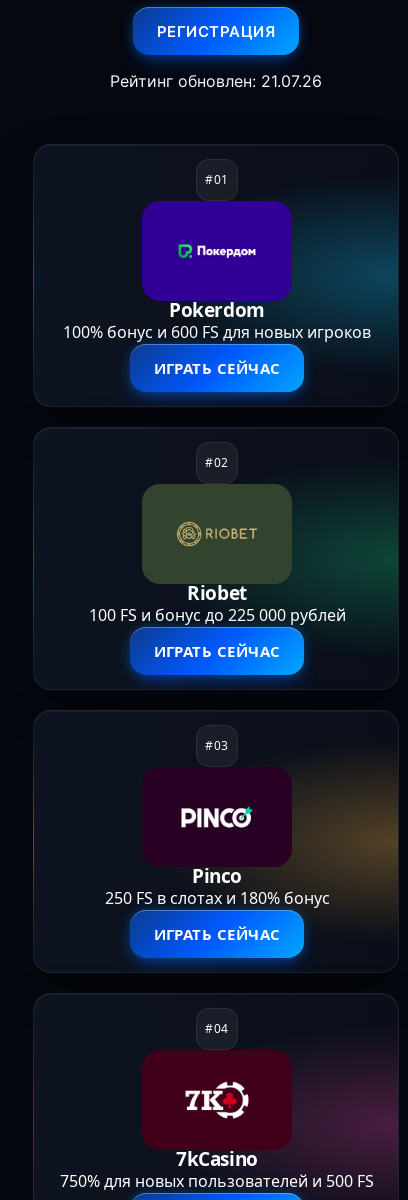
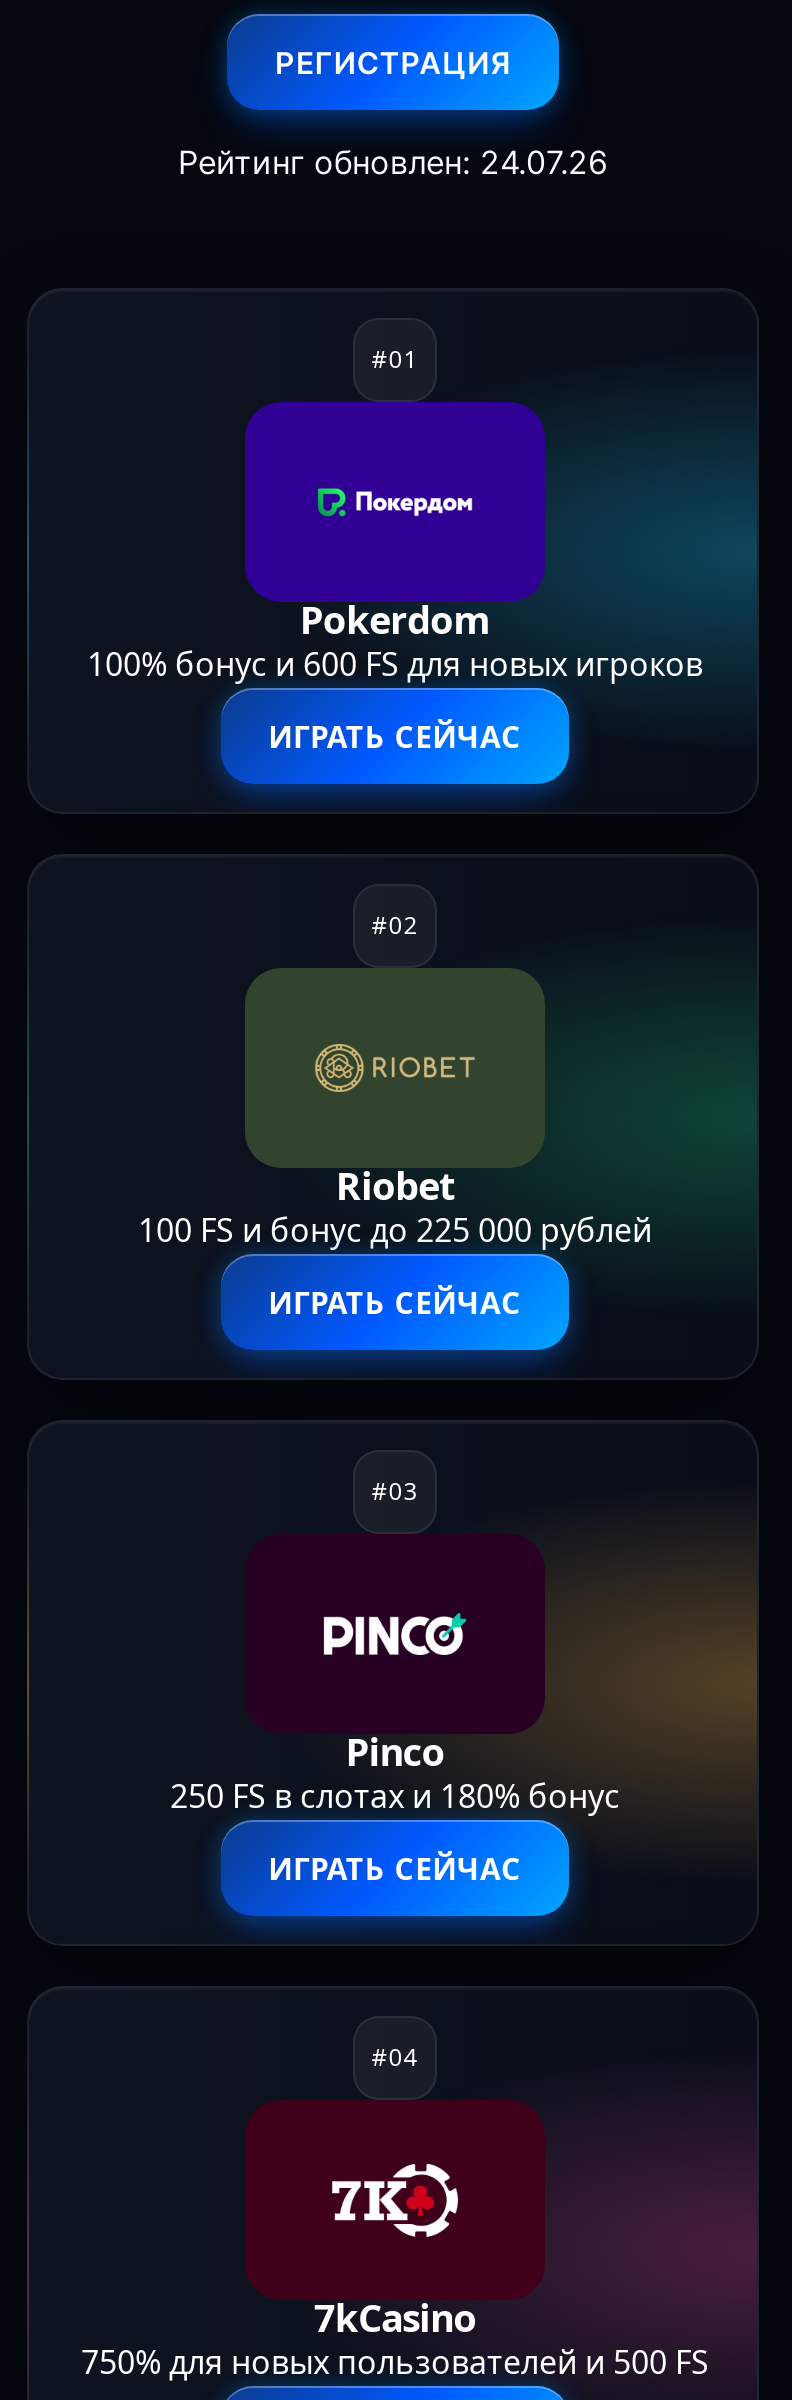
[110,71,322,91] Рейтинг обновлен: 21.07.26 -> [178,142,608,182] Рейтинг обновлен: 24.07.26

